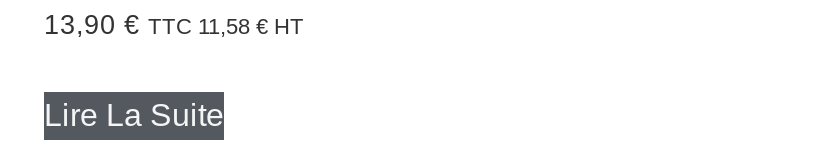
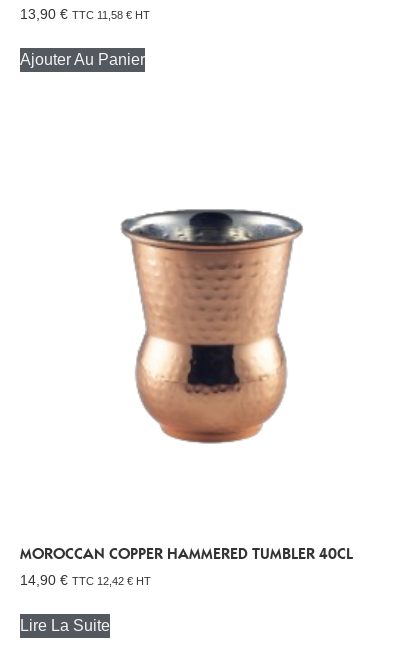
none -> [20,51,145,68] Ajouter Au Panier
none -> [20,544,353,588] MOROCCAN COPPER HAMMERED TUMBLER 40CL | 14,90 € TTC 12,42 €HT
none -> [120,208,304,444] [image]

